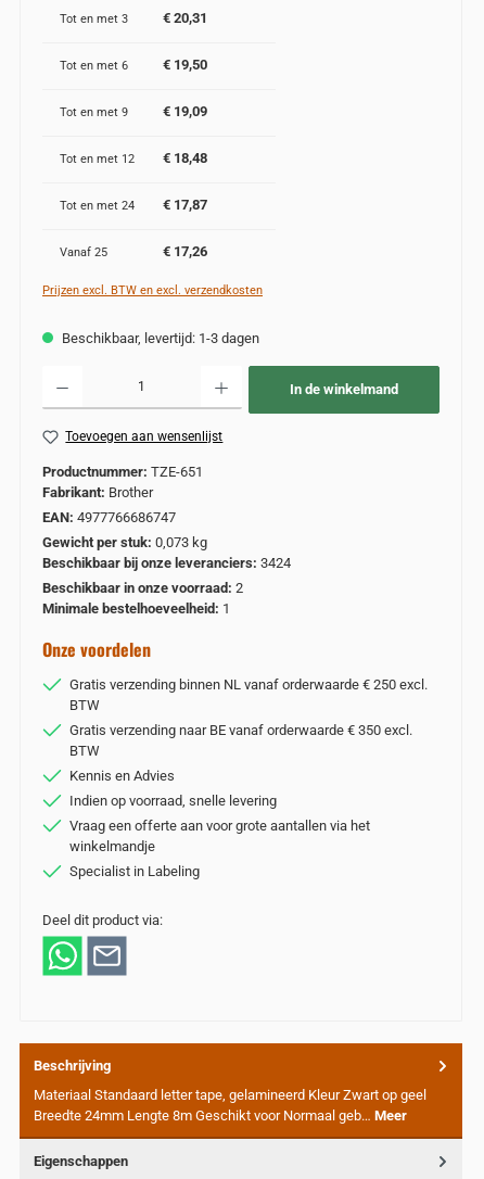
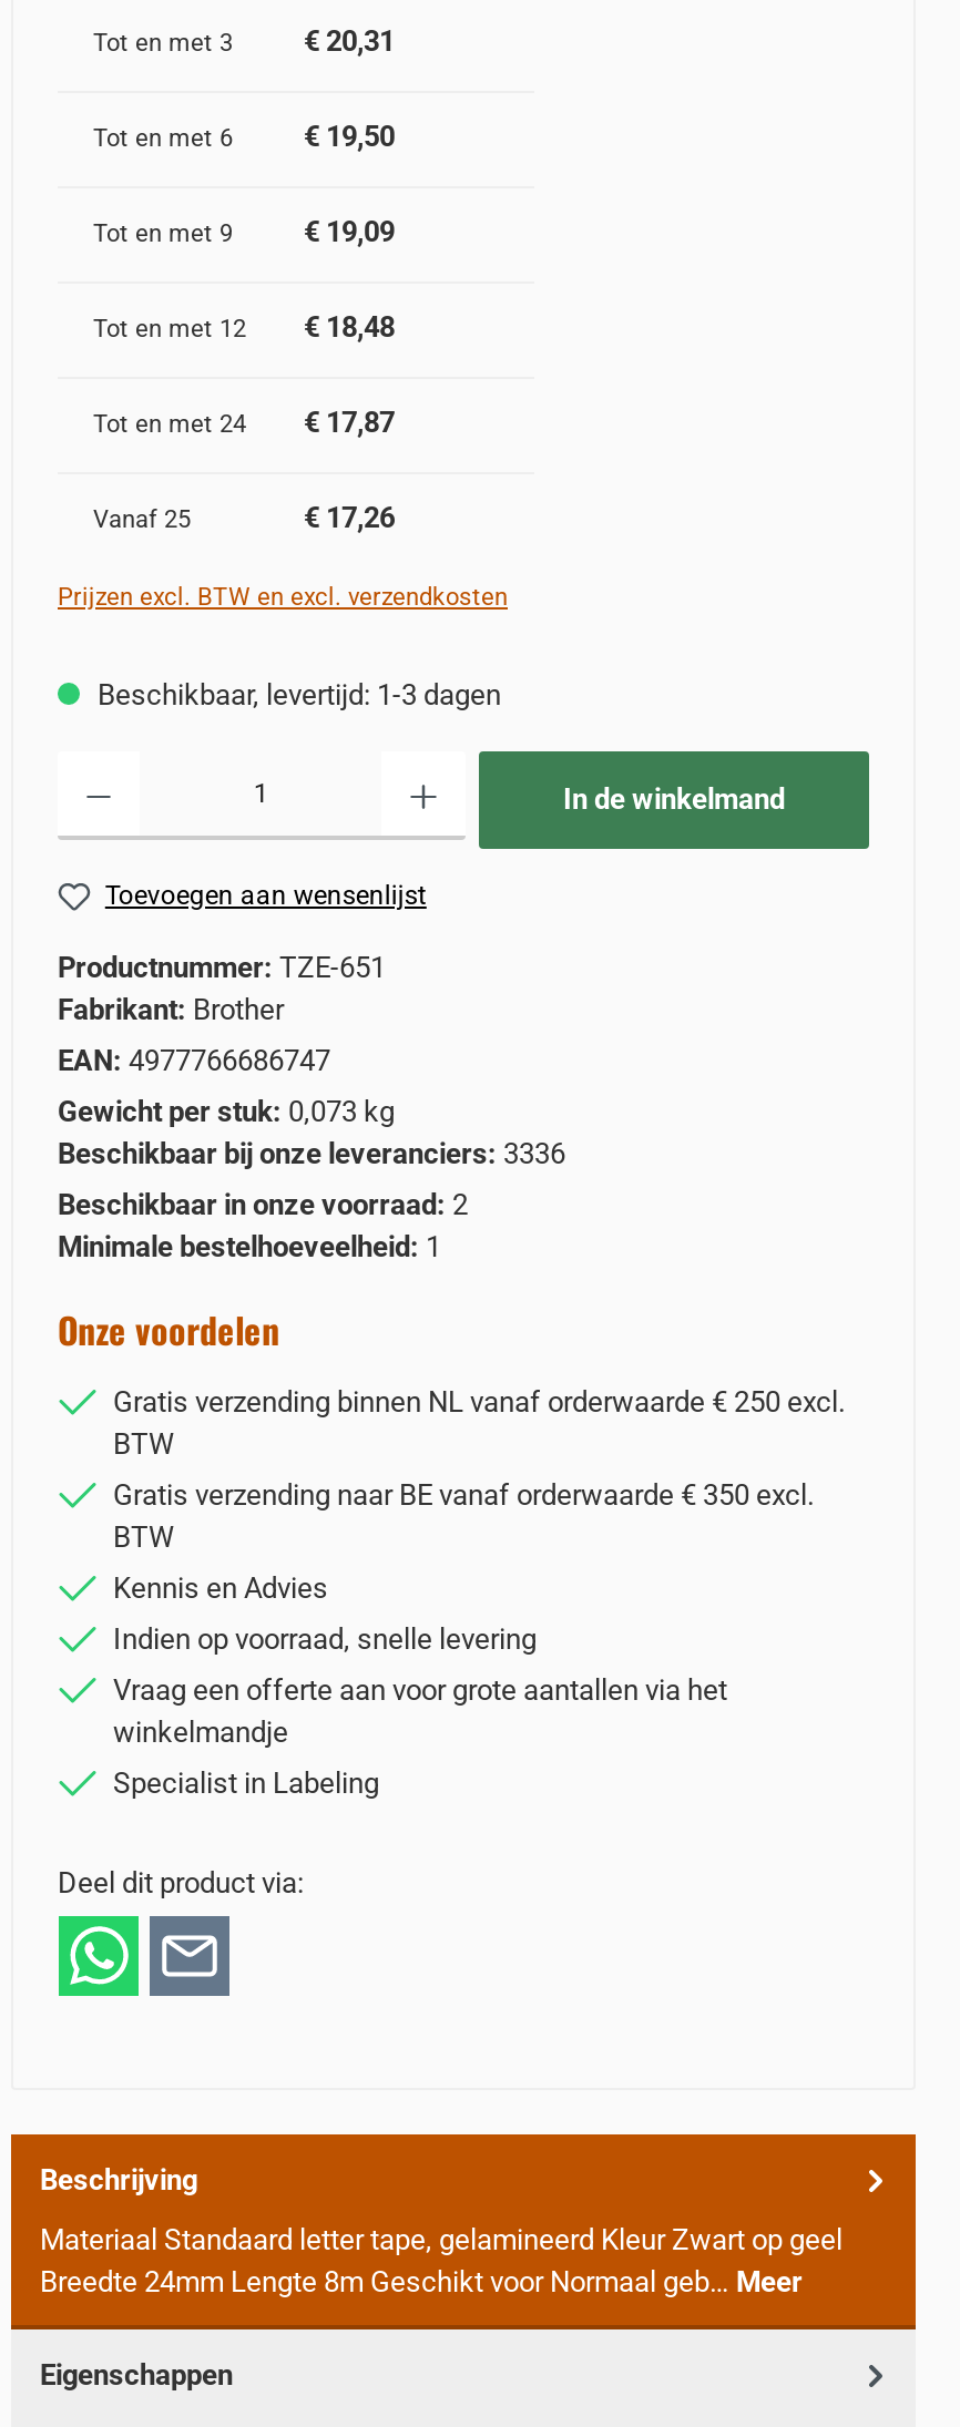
[42,555,291,571] Beschikbaar bij onze leveranciers: 3424 -> [58,1137,565,1171] Beschikbaar bij onze leveranciers: 3336

